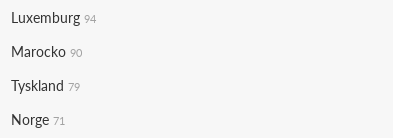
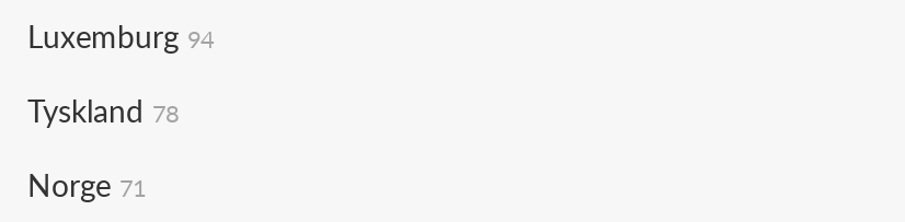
[11,41,82,95] Marocko 90 | Tyskland 79 -> [27,87,179,131] Tyskland 78

